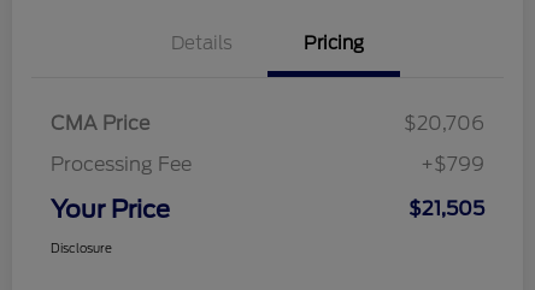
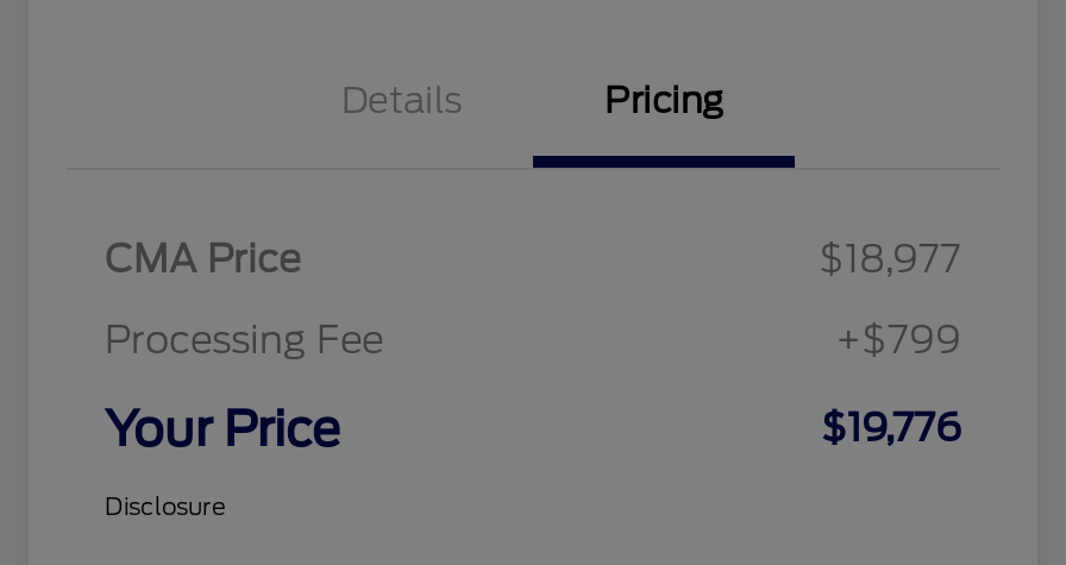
[404,112,484,135] $20,706 -> [819,237,961,282] $18,977
[408,198,484,220] $21,505 -> [821,406,961,451] $19,776

